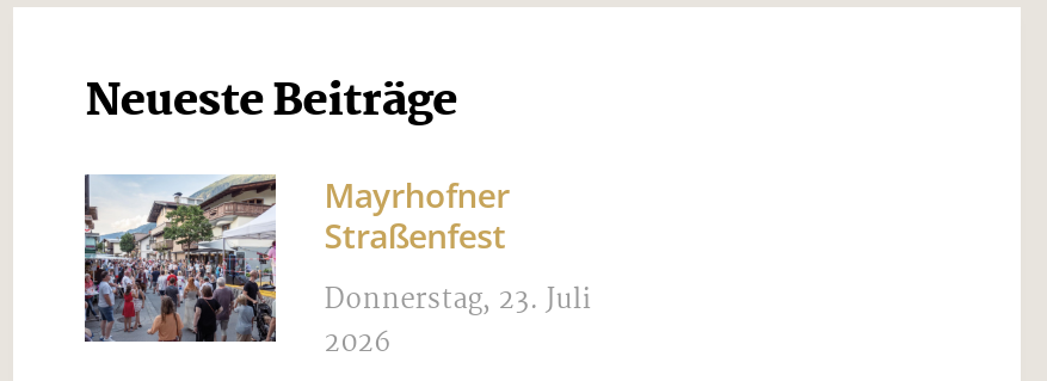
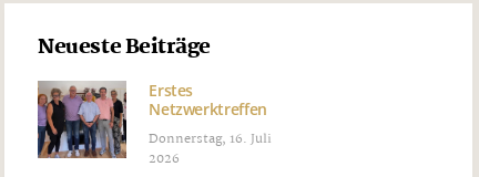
[82,171,515,344] [image] | Mayrhofner | Straßenfest -> [37,79,271,159] [image] | Erstes | Netzwerktreffen
[324,279,591,322] Donnerstag, 23. Juli -> [149,129,272,149] Donnerstag, 16. Juli

